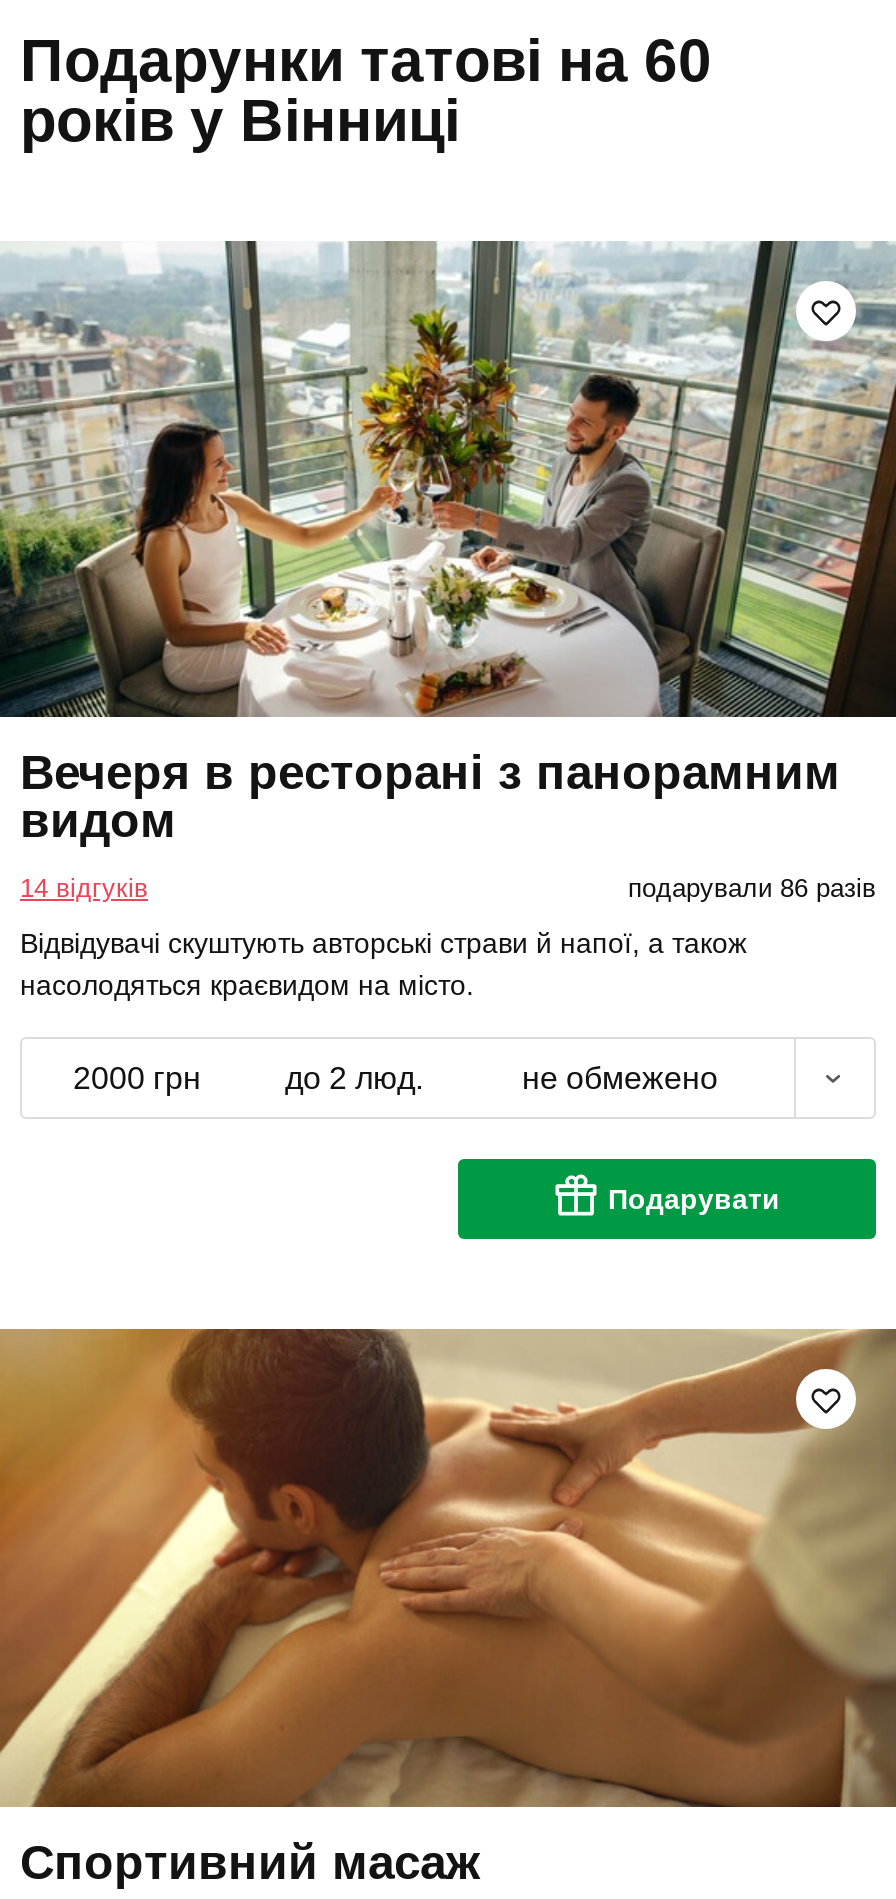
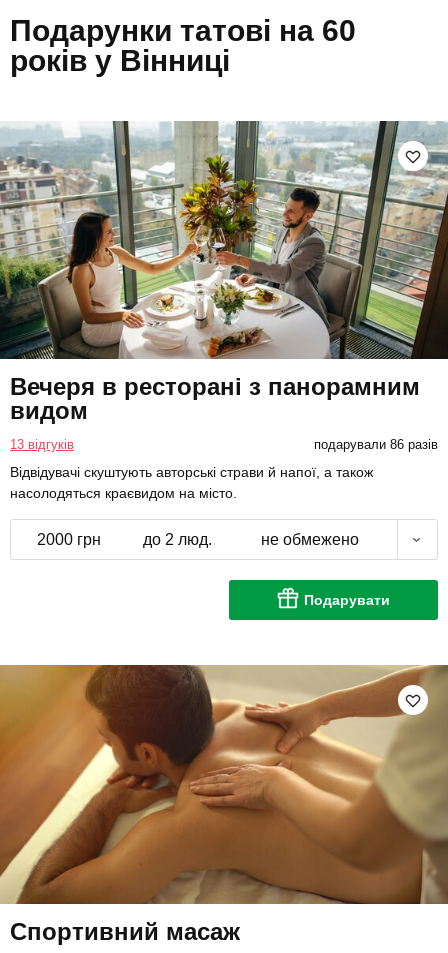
[20,874,148,904] 14 відгуків -> [10,437,74,452] 13 відгуків

